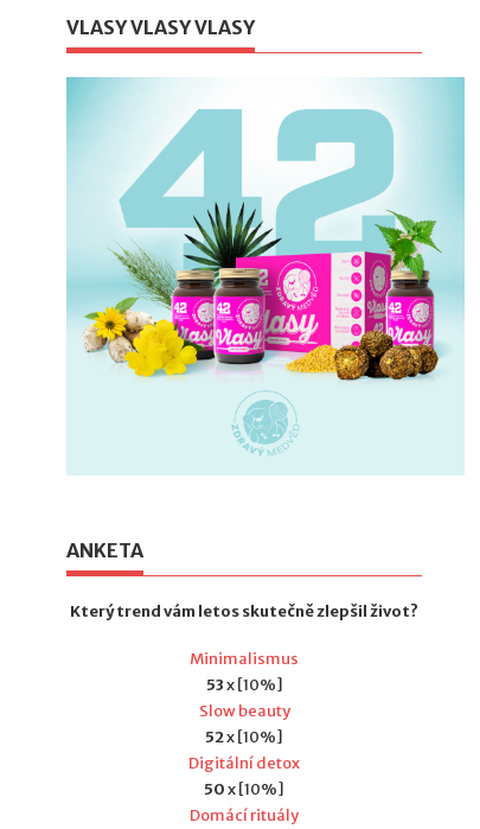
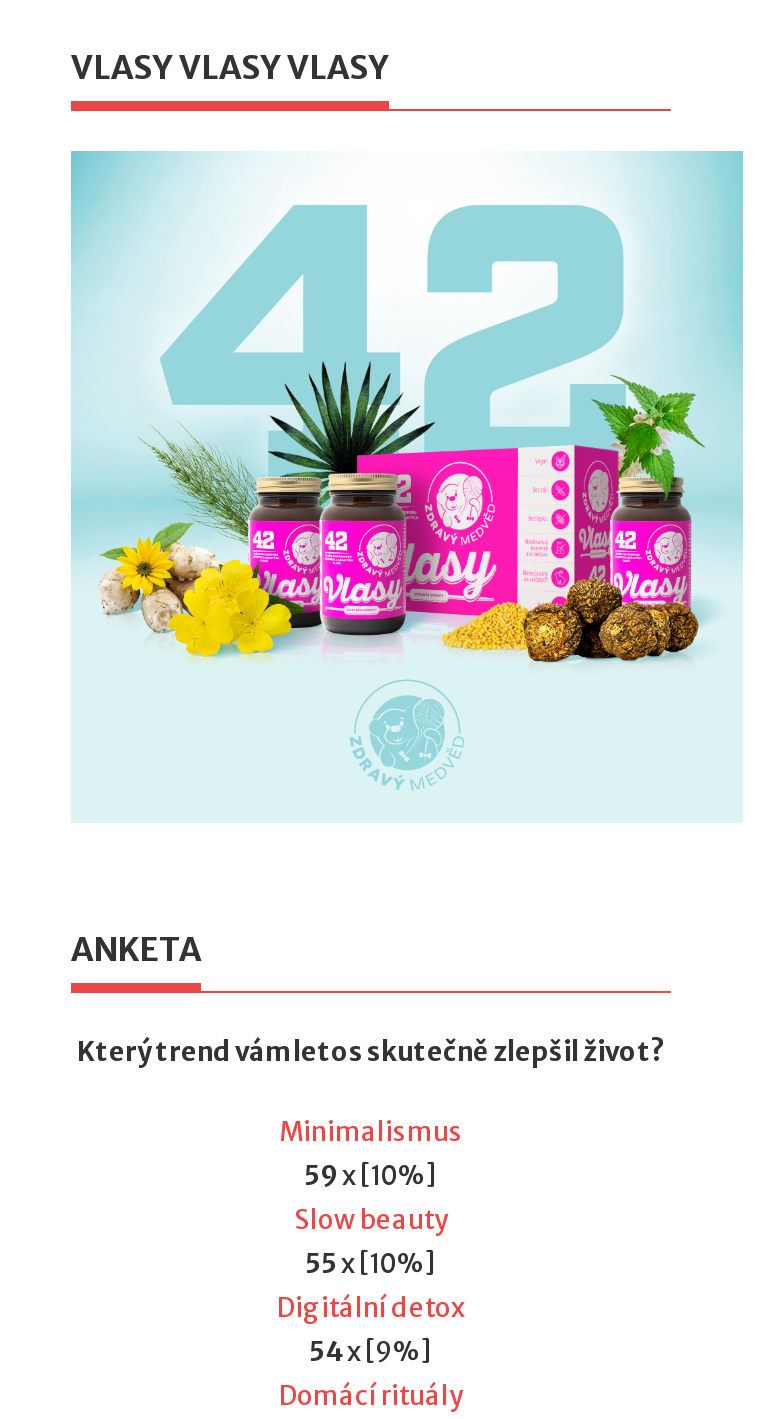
[206,675,283,695] 53 x [10%] -> [304,1159,438,1193] 59 x [10%]
[205,727,283,747] 52 x [10%] -> [305,1247,437,1281] 55 x [10%]
[204,779,284,800] 50x [10%] -> [309,1335,433,1369] 54x [9%]

